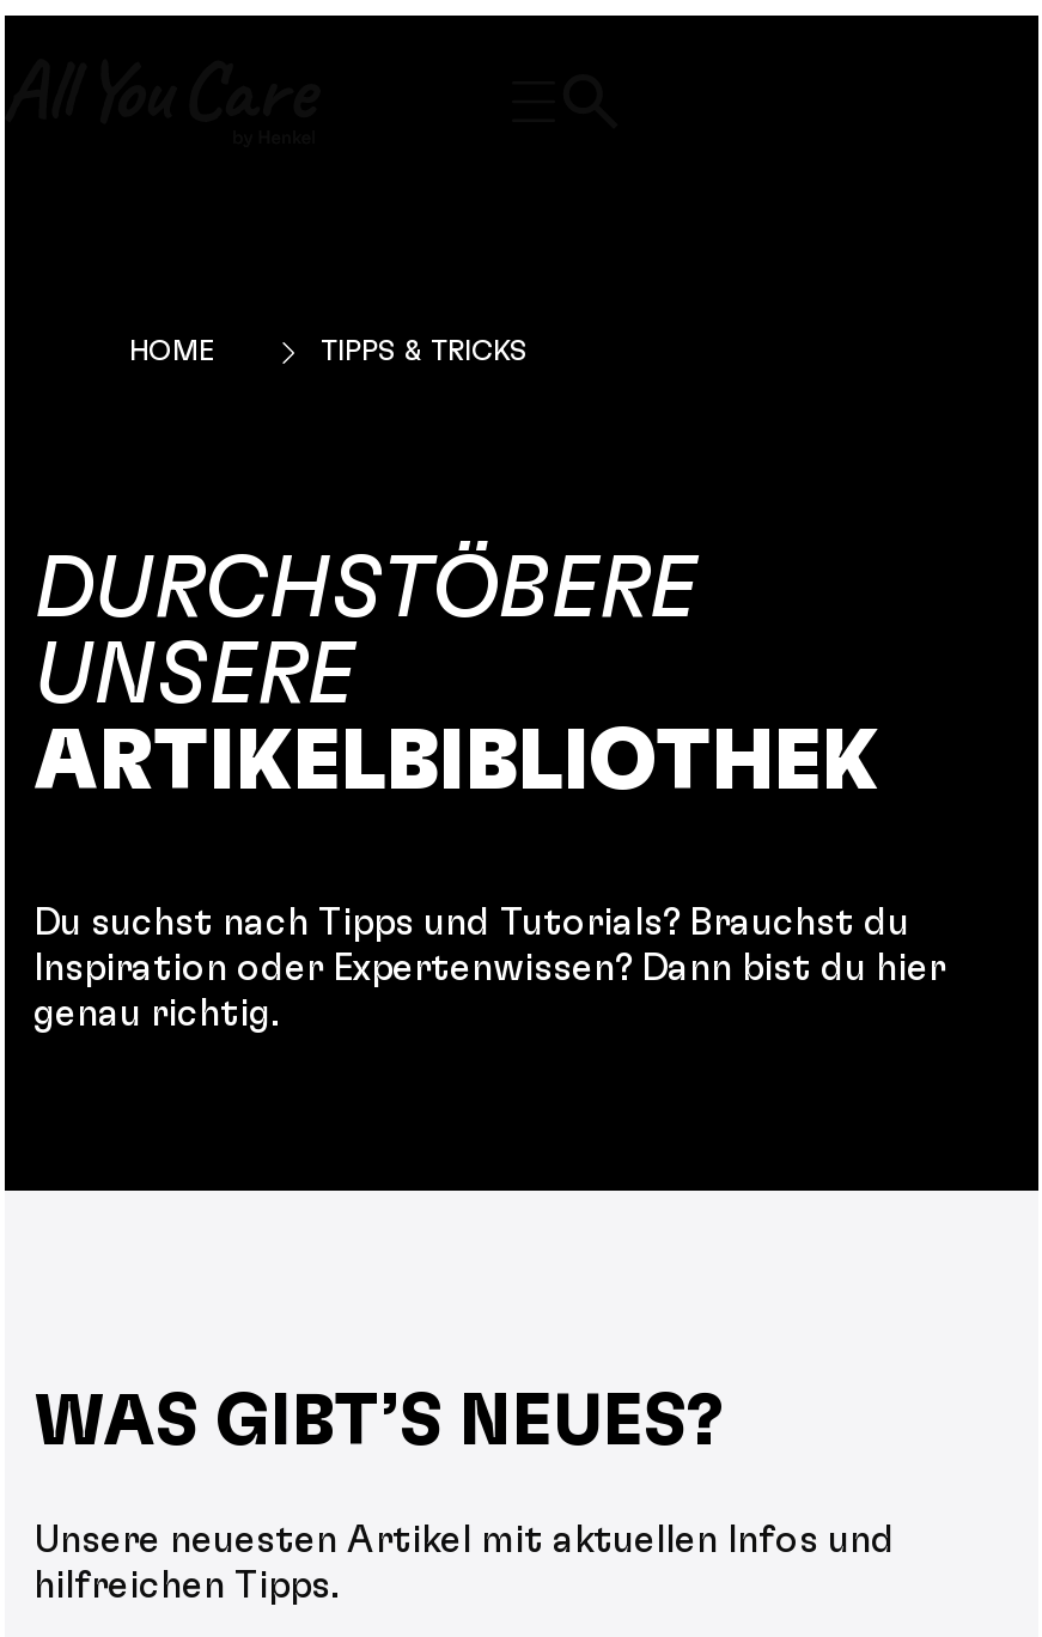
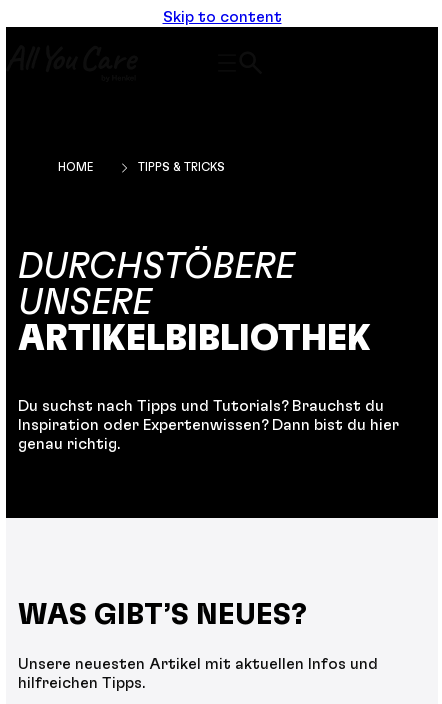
none -> [162,9,281,25] Skip to content

